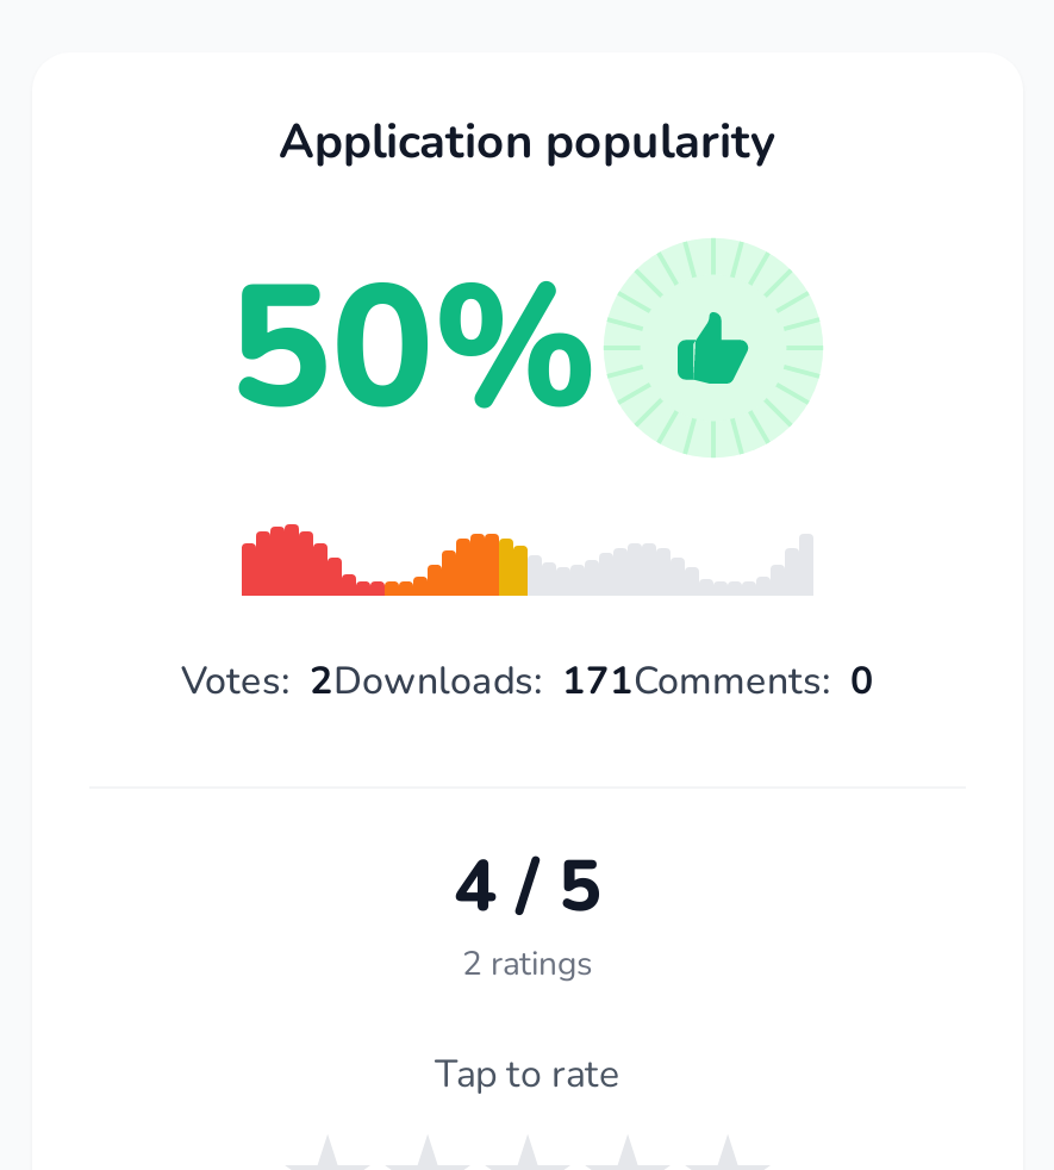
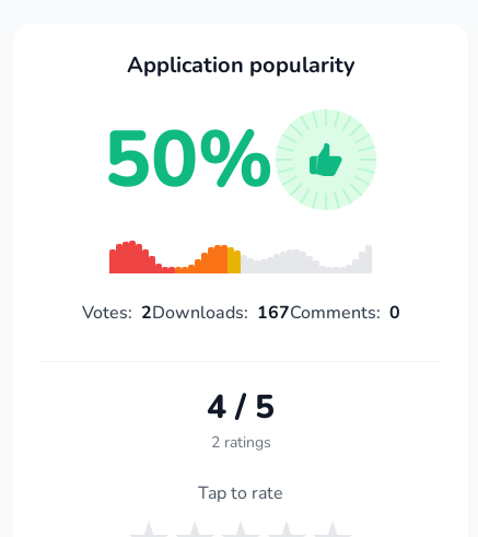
[181,655,874,708] Votes: 2Downloads: 171Comments: 0 -> [81,301,400,325] Votes: 2Downloads: 167Comments: 0

